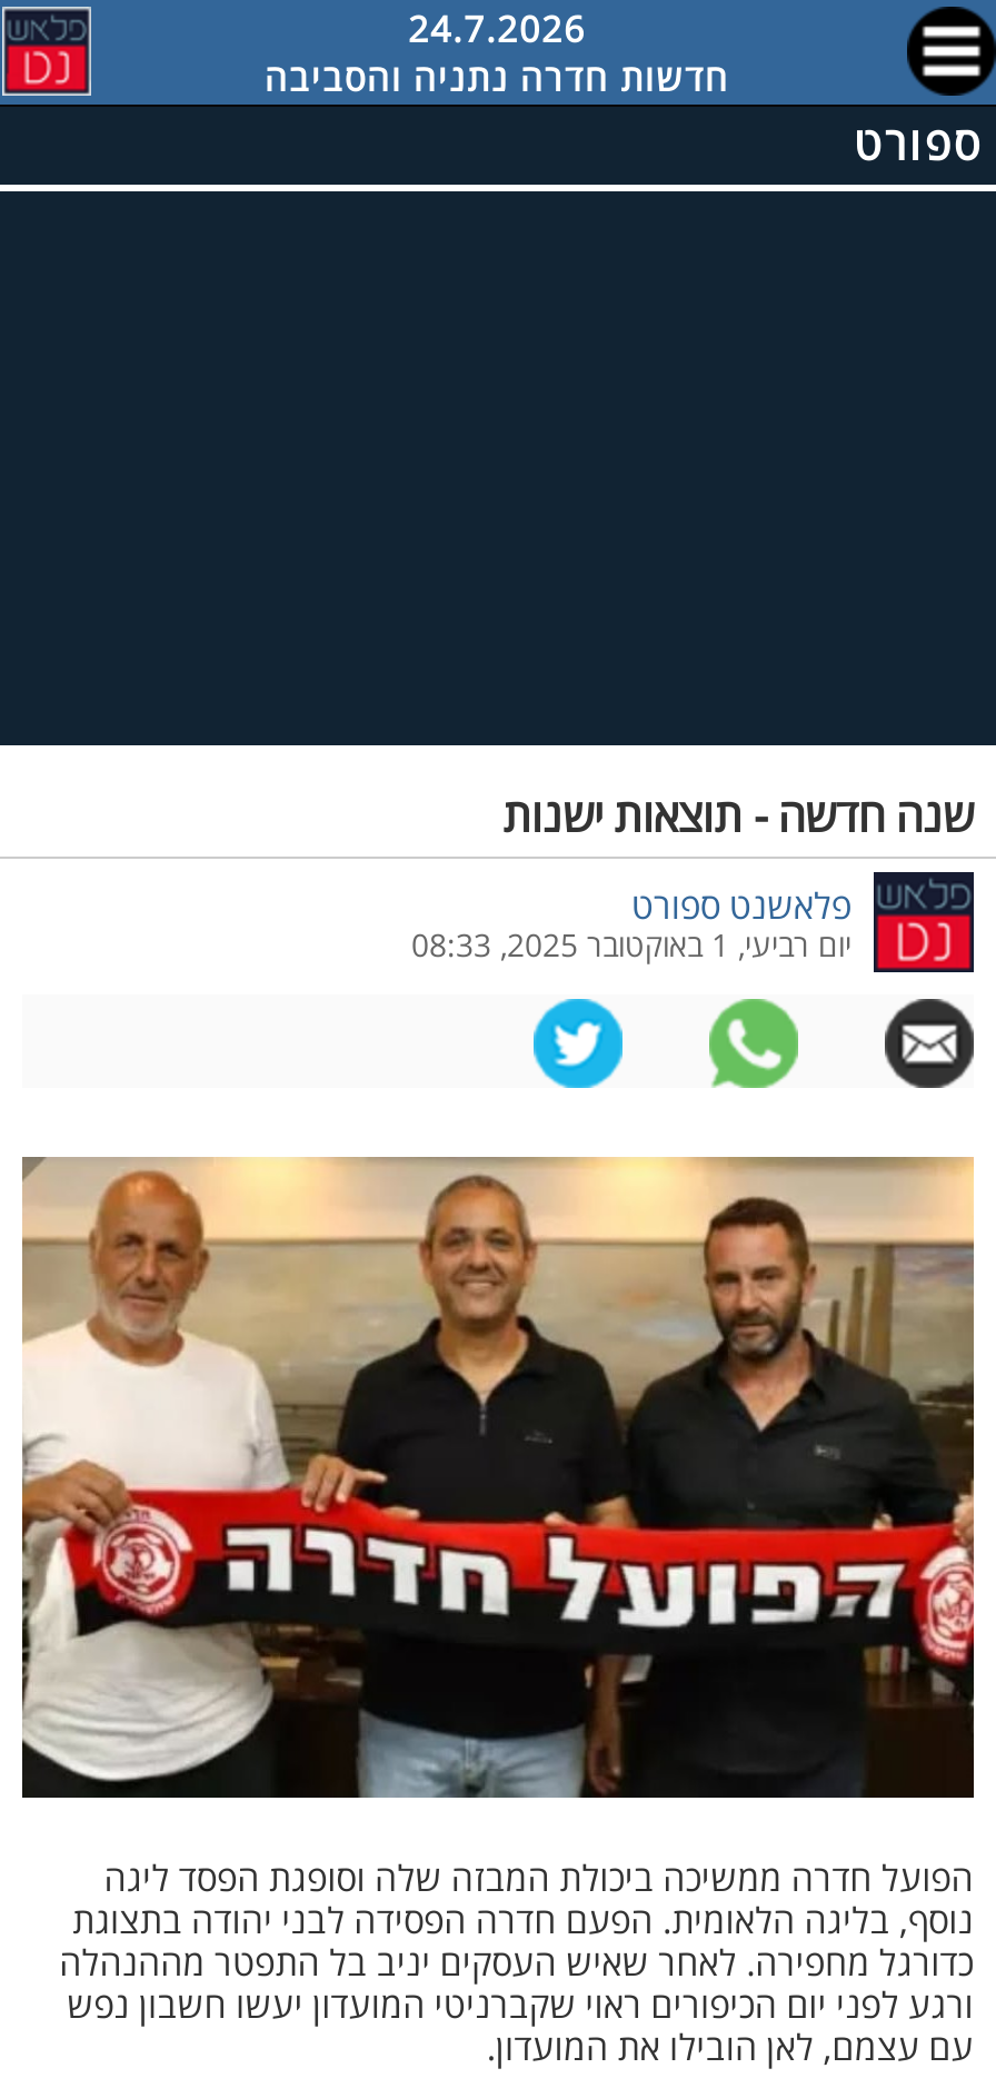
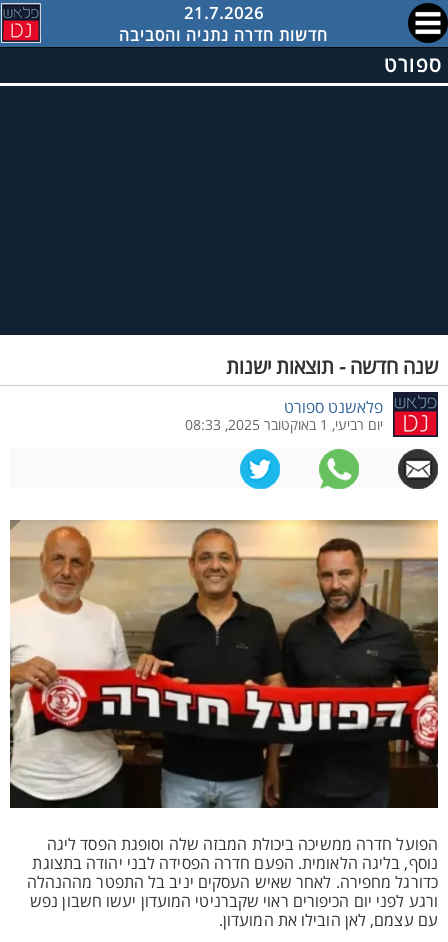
[408,9,586,53] 24.7.2026 -> [183,4,263,24] 21.7.2026

